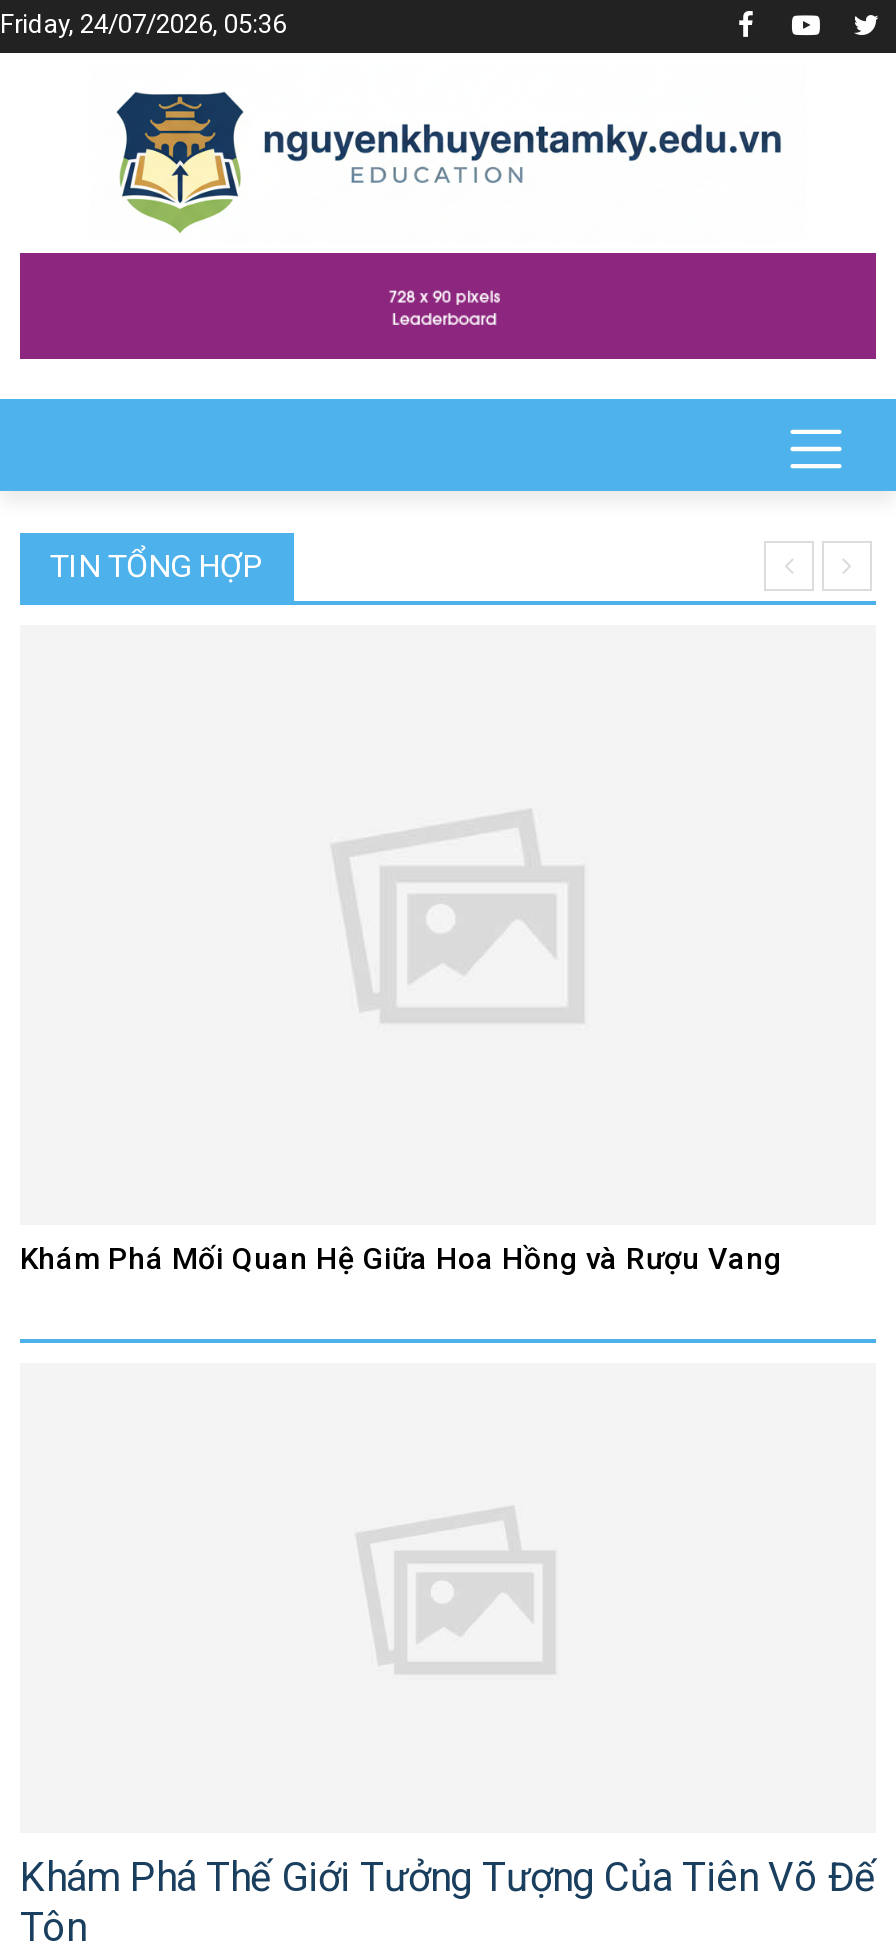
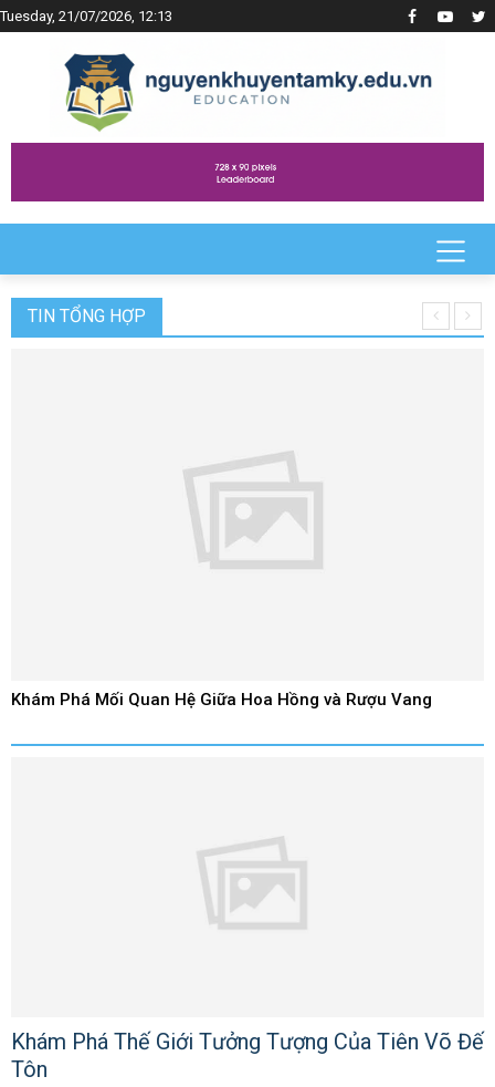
[0,9,286,39] Friday, 24/07/2026, 05:36 -> [0,8,172,24] Tuesday, 21/07/2026, 12:13

